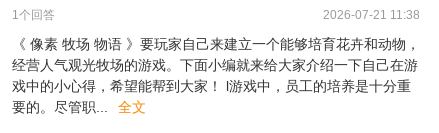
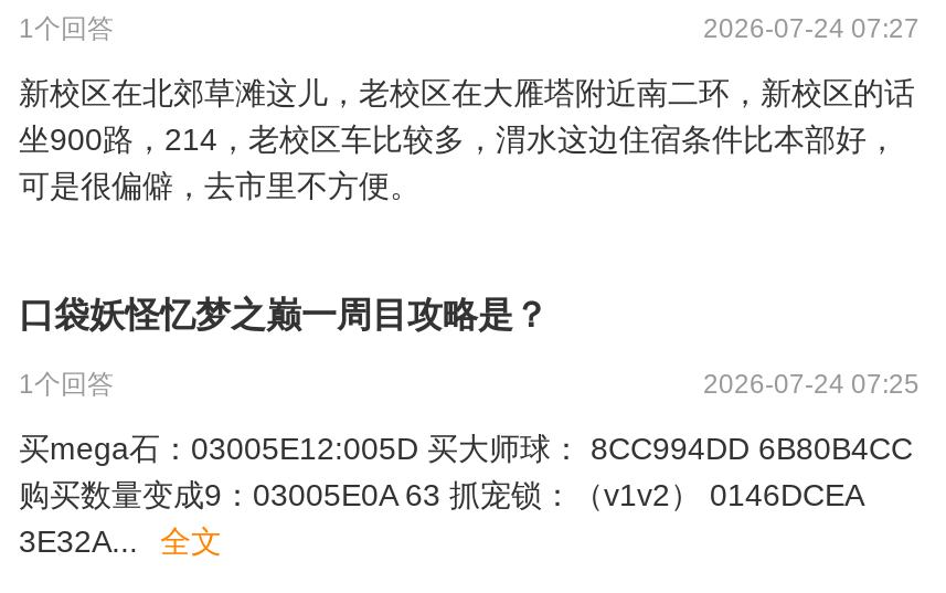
[12,8,420,115] 2026-07-21 11:38 | 《 像素 牧场 物语 》要玩家自己来建立一个能够培育花卉和动物， | 经营人气观光牧场的游戏。下面小编就来给大家介绍一下自己在游 | 戏中的小心得，希望能帮到大家！ l游戏中，员工的培养是十分重 | 要的。尽管职... -> [19,13,920,559] 2026-07-24 07:27 | 新校区在北郊草滩这儿，老校区在大雁塔附近南二环，新校区的话 | 坐900路，214，老校区车比较多，渭水这边住宿条件比本部好， | 可是很偏僻，去市里不方便。 | 口袋妖怪忆梦之巅一周目攻略是？ | 1个回答 | 2026-07-24 07:25 | 买mega石：03005E12:005D 买大师球： 8CC994DD 6B80B4CC | 购买数量变成9：03005E0A 63 抓宠锁：（v1v2） 0146DCEA | 3E32A...

